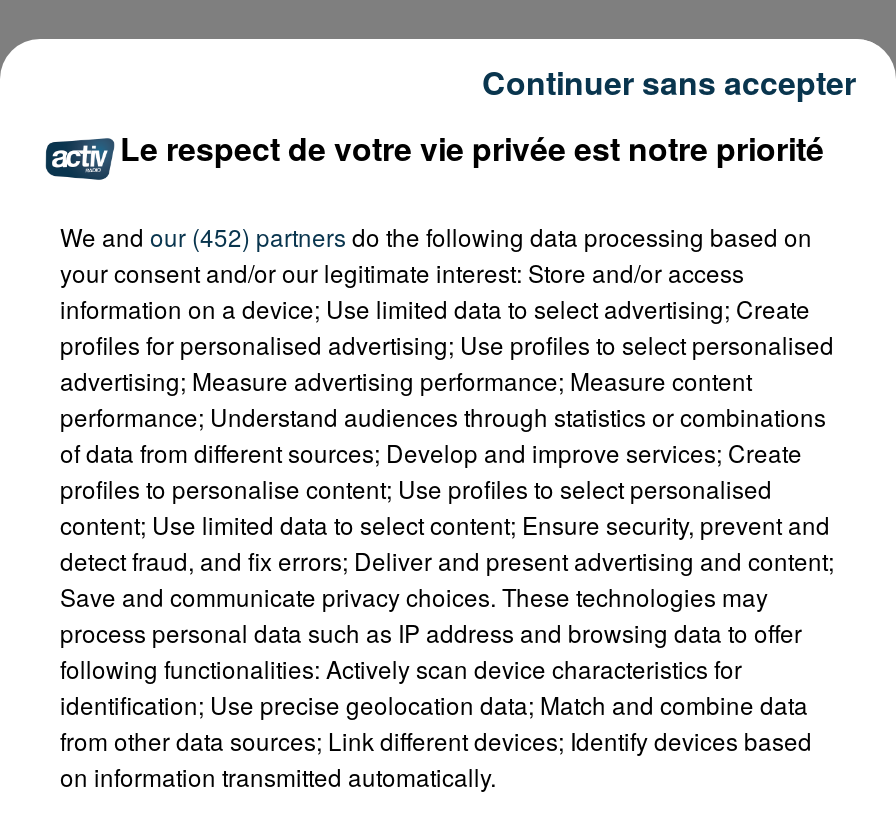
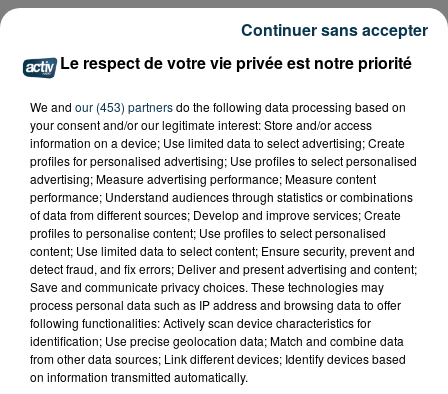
[60,218,812,252] We and our (452) partners do the following data processing based on -> [30,97,406,114] We and our (453) partners do the following data processing based on

